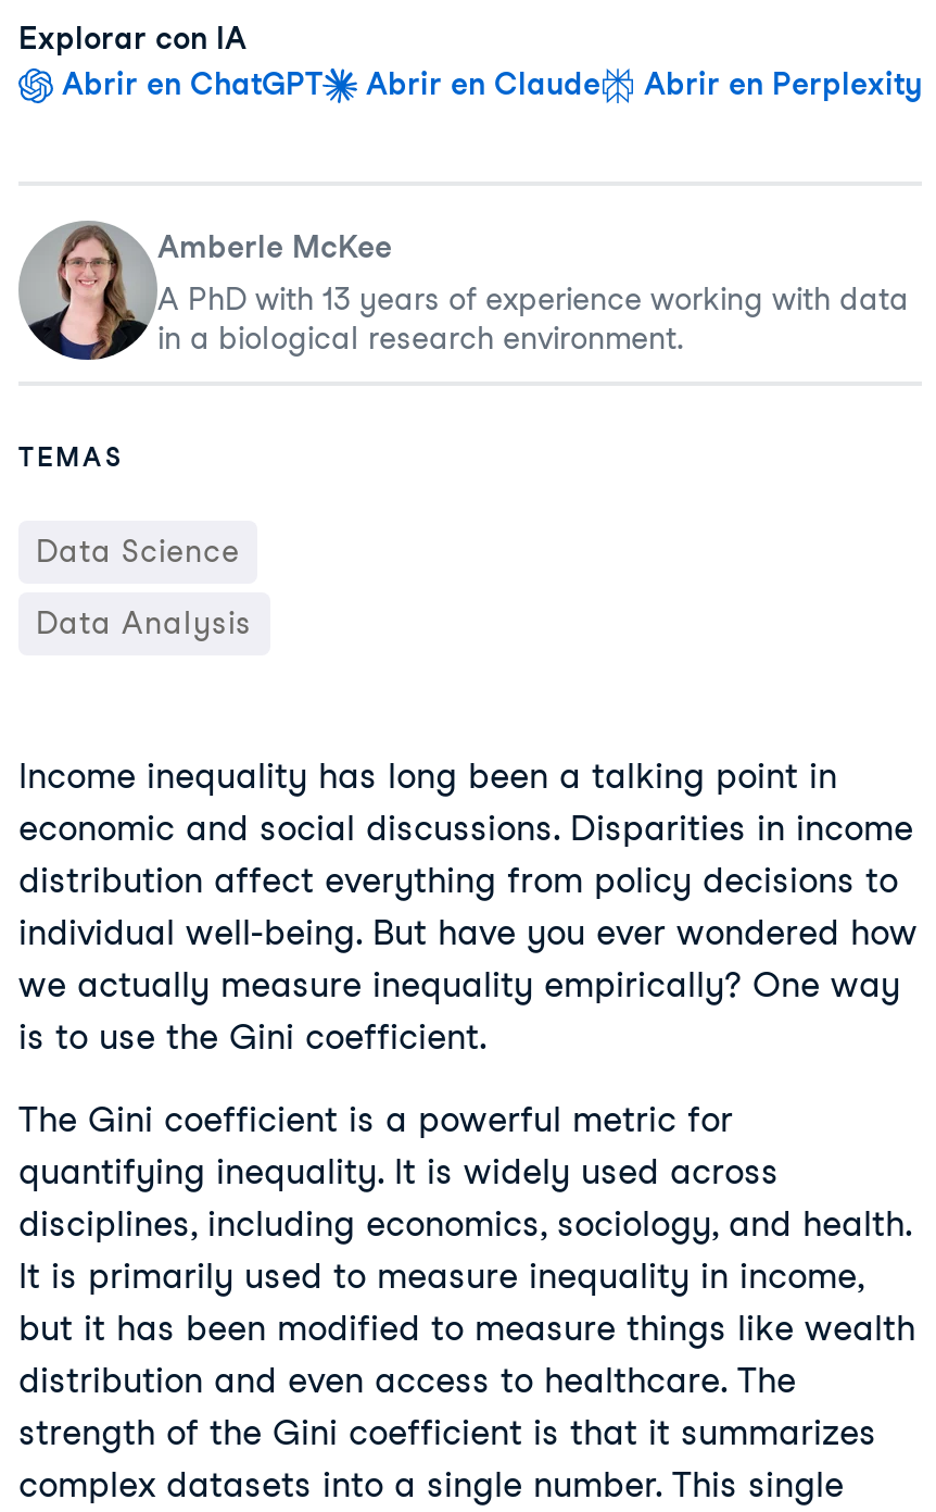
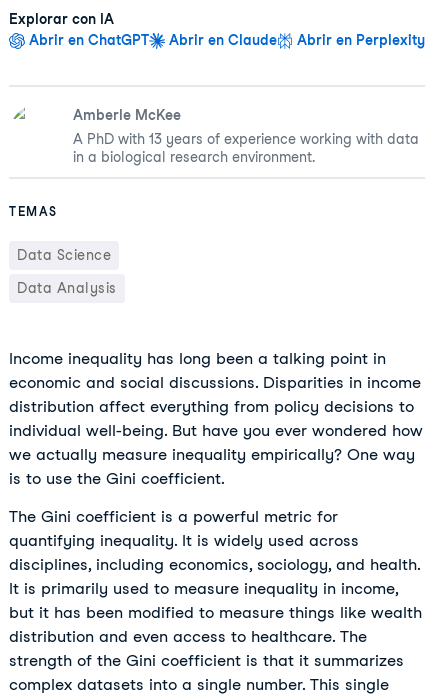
[16,218,157,362] [image] -> none

